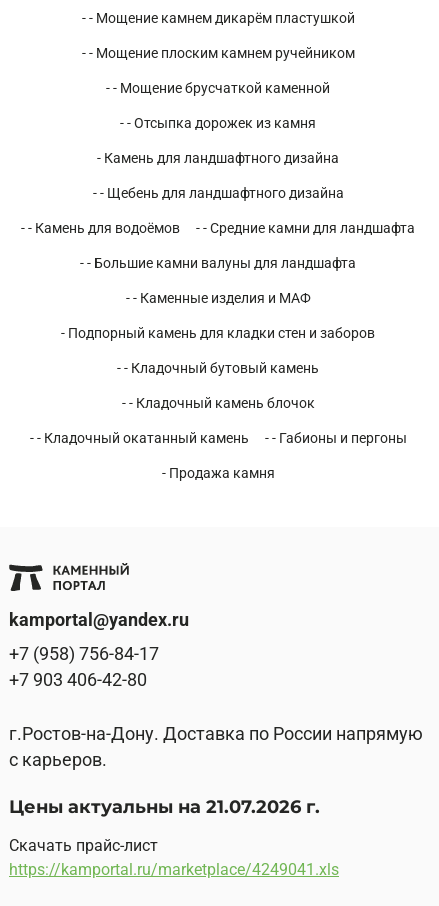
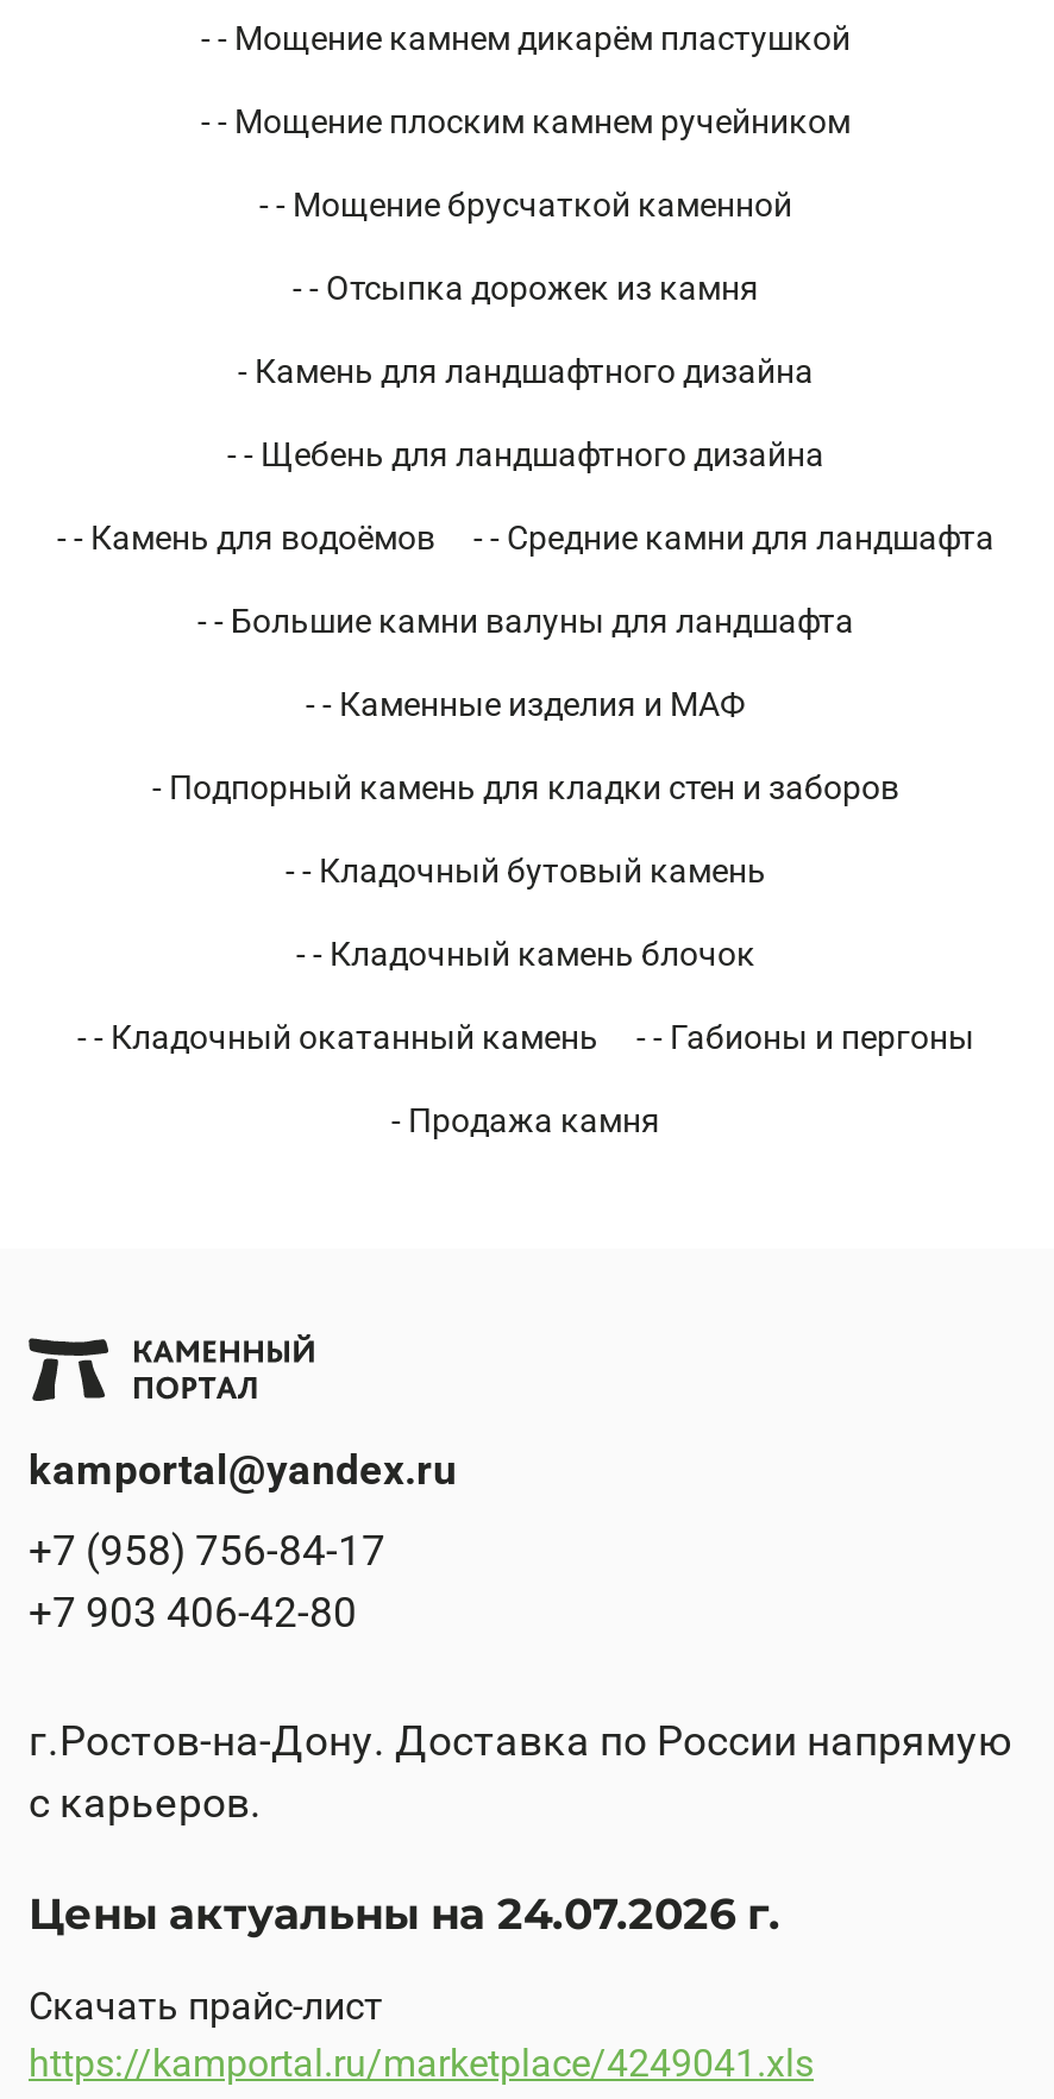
[9,796,320,818] Цены актуальны на 21.07.2026 г. -> [29,1888,780,1940] Цены актуальны на 24.07.2026 г.

